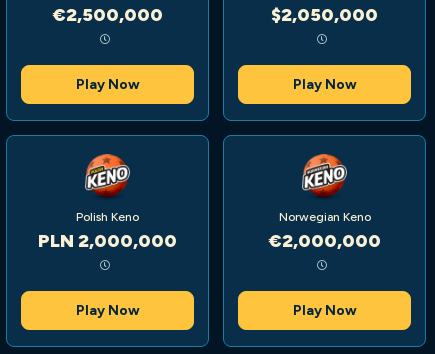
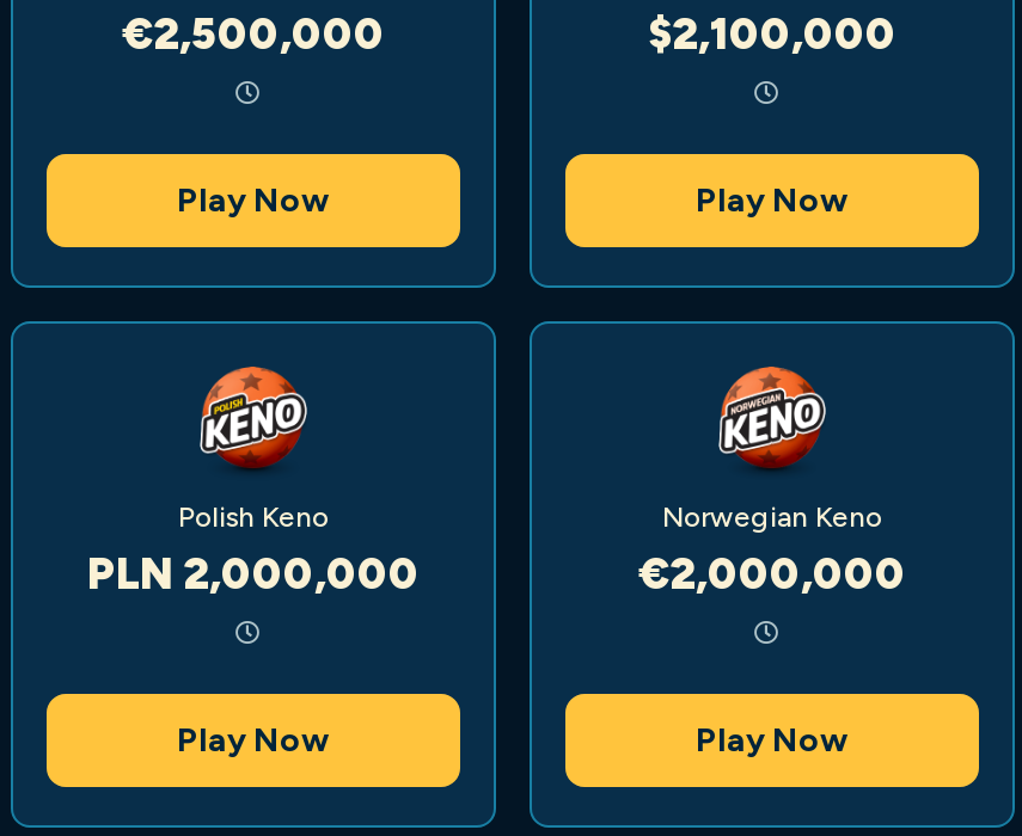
[271,4,378,26] $2,050,000 -> [648,10,896,62] $2,100,000

